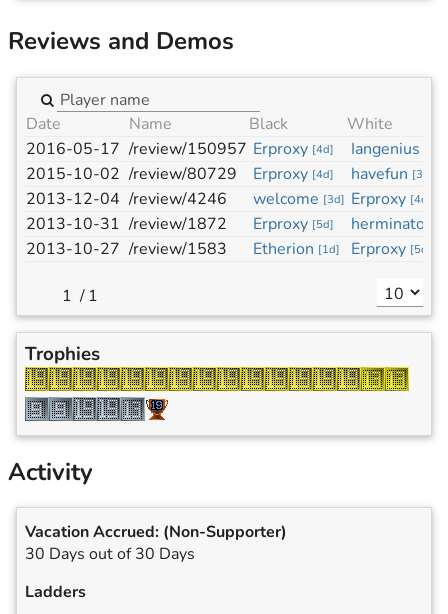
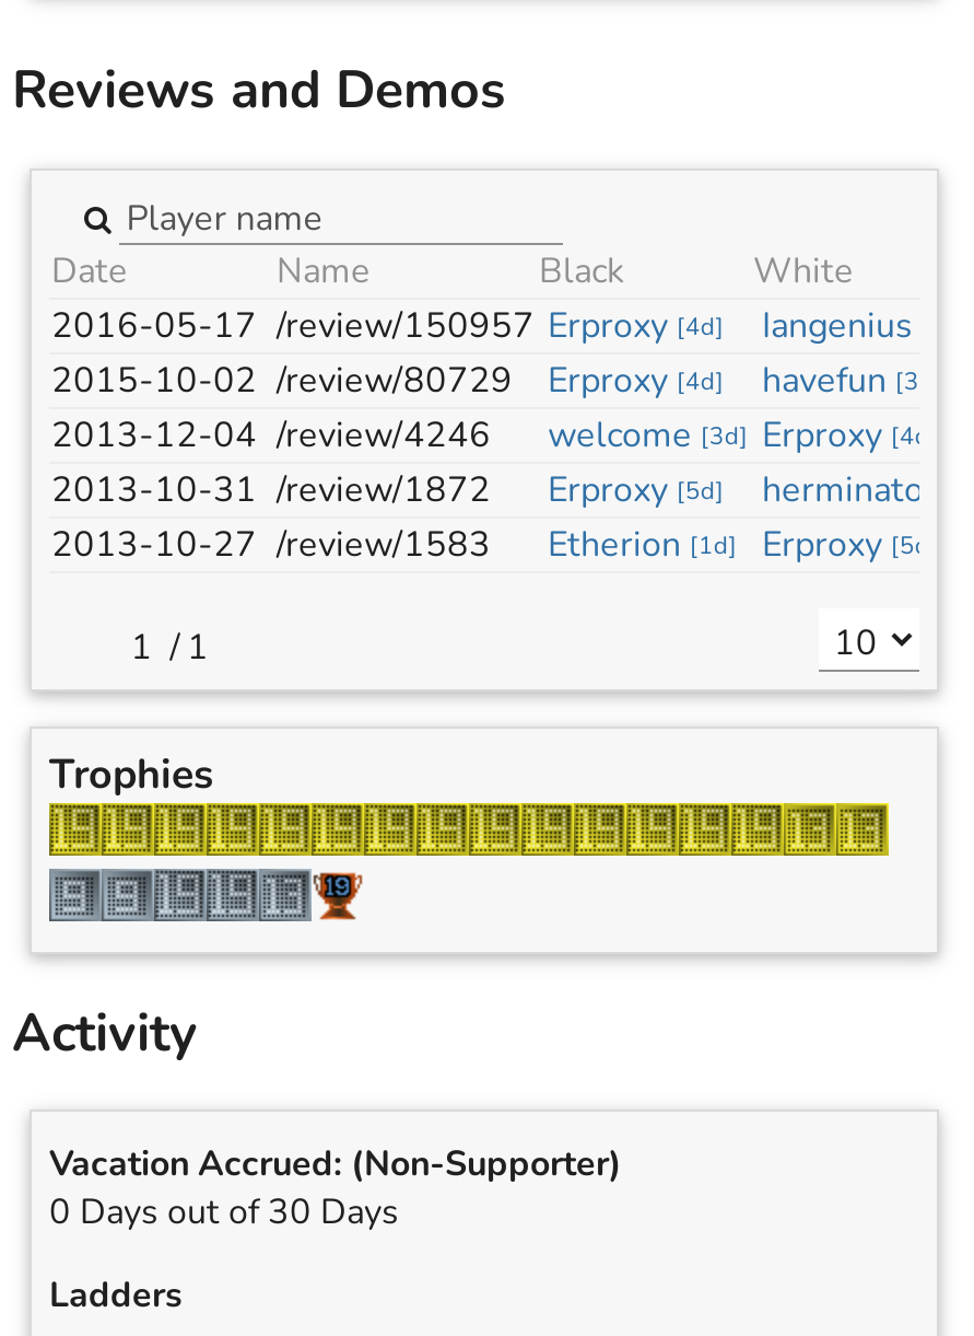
[25,543,195,565] 30 Days out of 30 Days -> [49,1189,399,1237] 0 Days out of 30 Days

